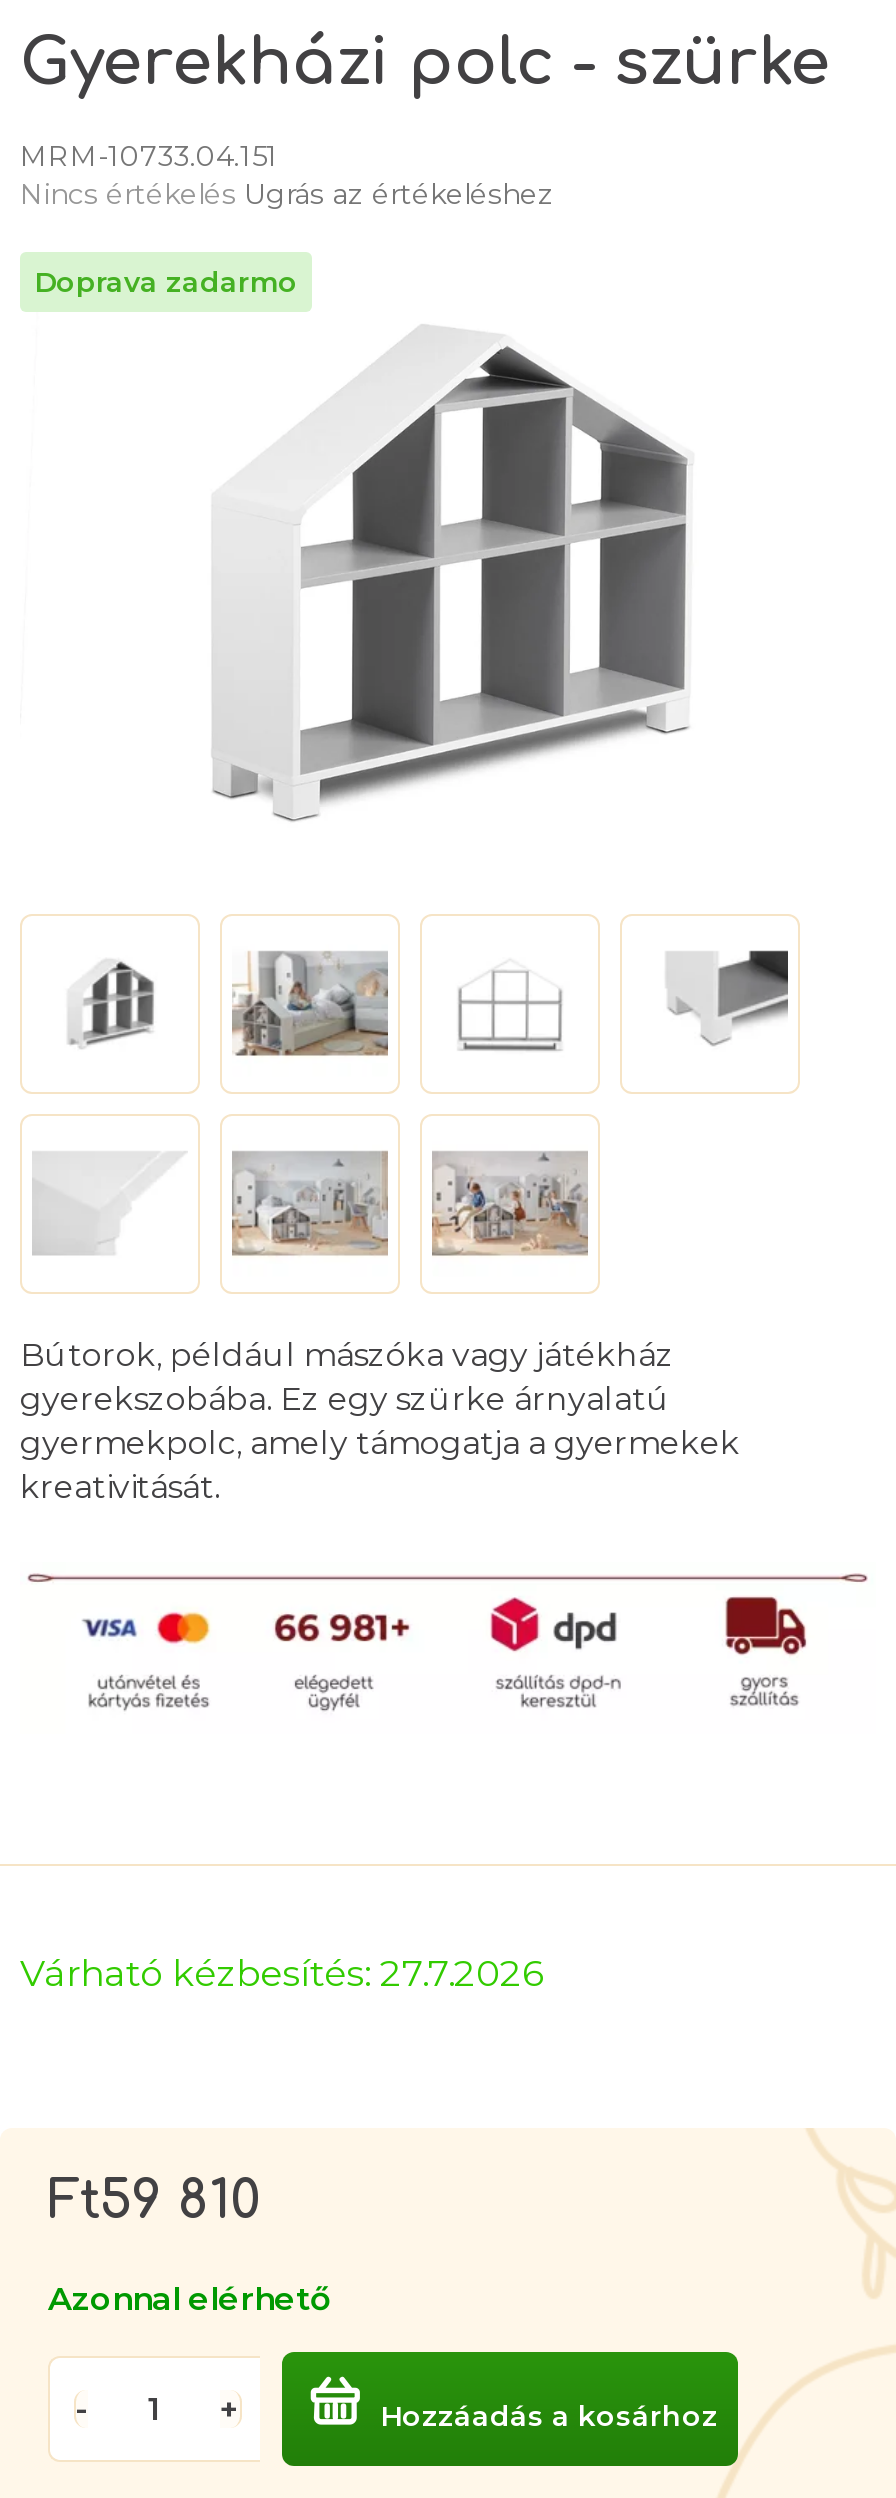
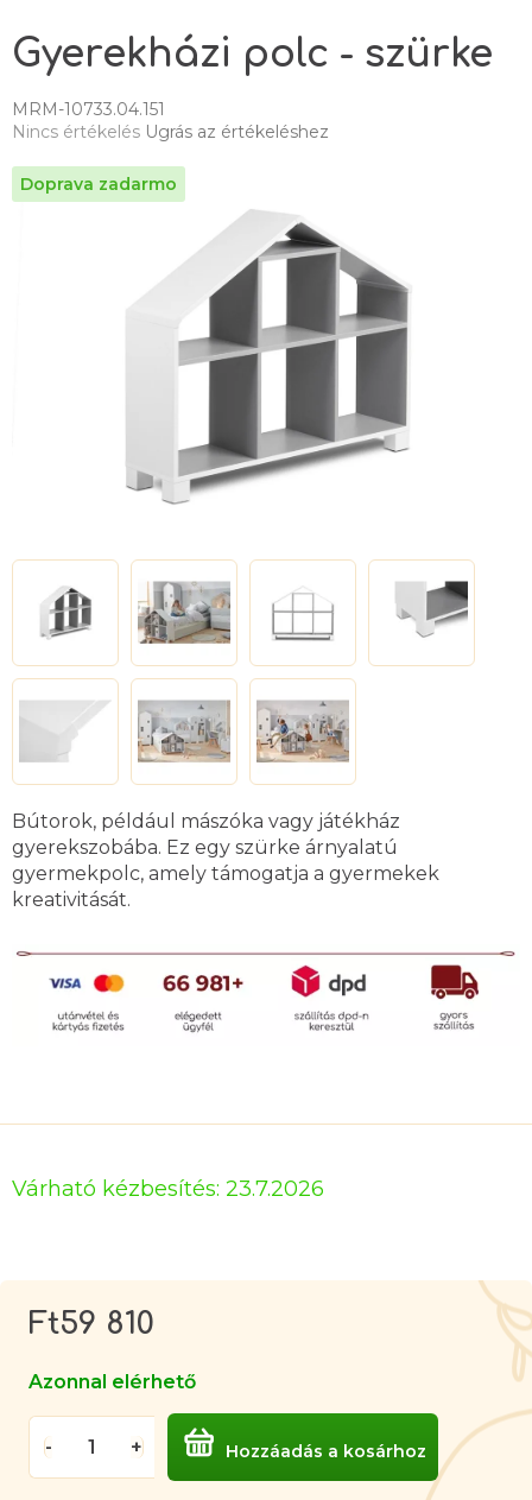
[20,1952,544,1996] Várható kézbesítés: 27.7.2026 -> [12,1176,324,1202] Várható kézbesítés: 23.7.2026

